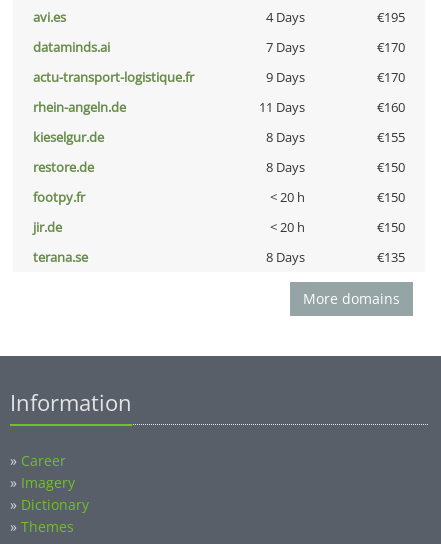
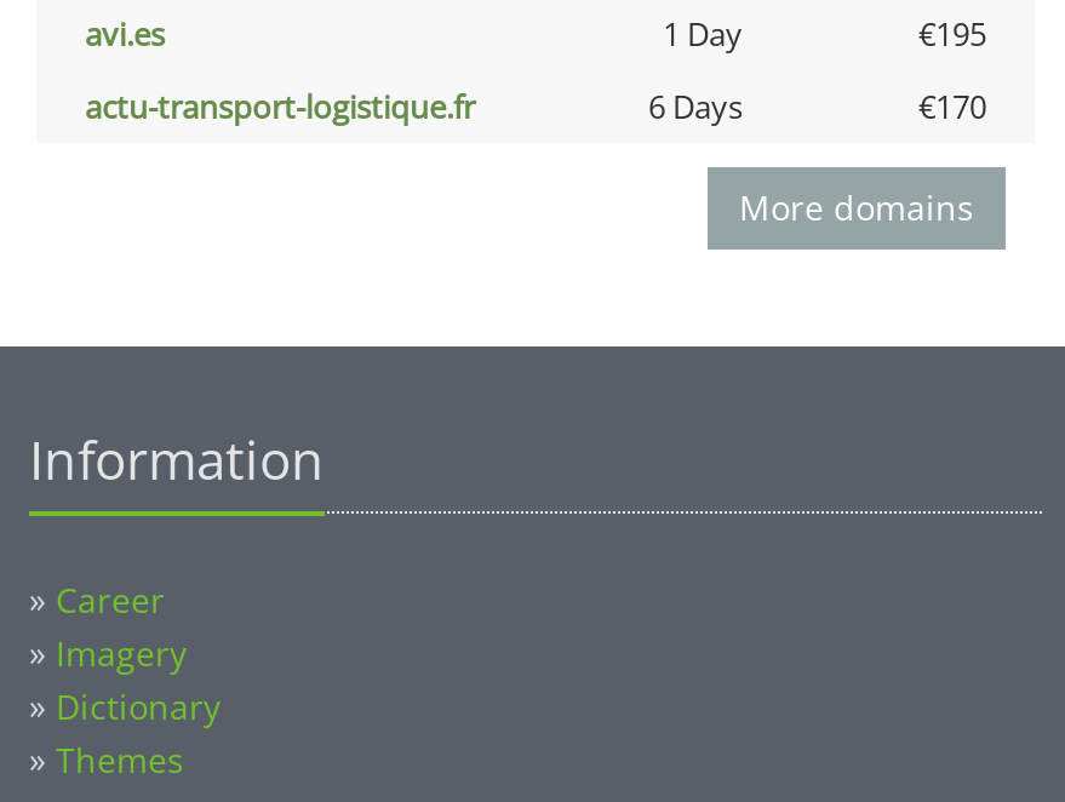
[265,7,304,25] 4 Days -> [663,11,743,55] 1 Day
[33,37,304,55] dataminds.ai | 7 Days -> [648,84,743,127] 6 Days
moved [33,67,194,85] -> [85,84,475,127]: actu-transport-logistique.fr
[33,67,405,265] 9 Days | €170 | rhein-angeln.de | 11 Days | €160 | kieselgur.de | 8 Days | €155 | restore.de | 8 Days | €150 | footpy.fr | < 20 h | €150 | jir.de | < 20 h | €150 | terana.se | 8 Days | €135 -> none

